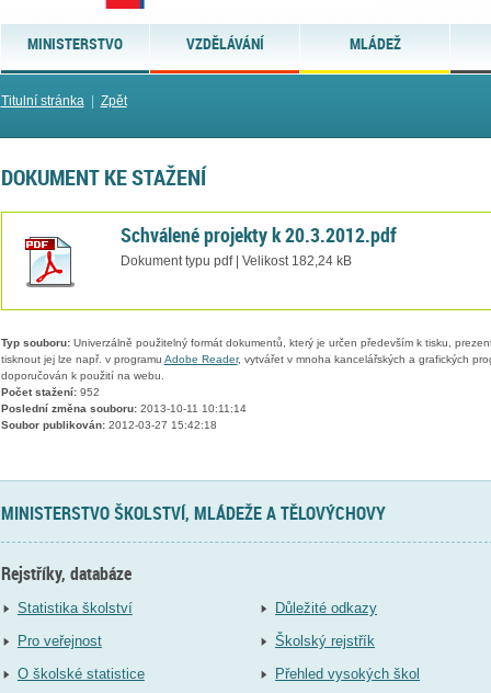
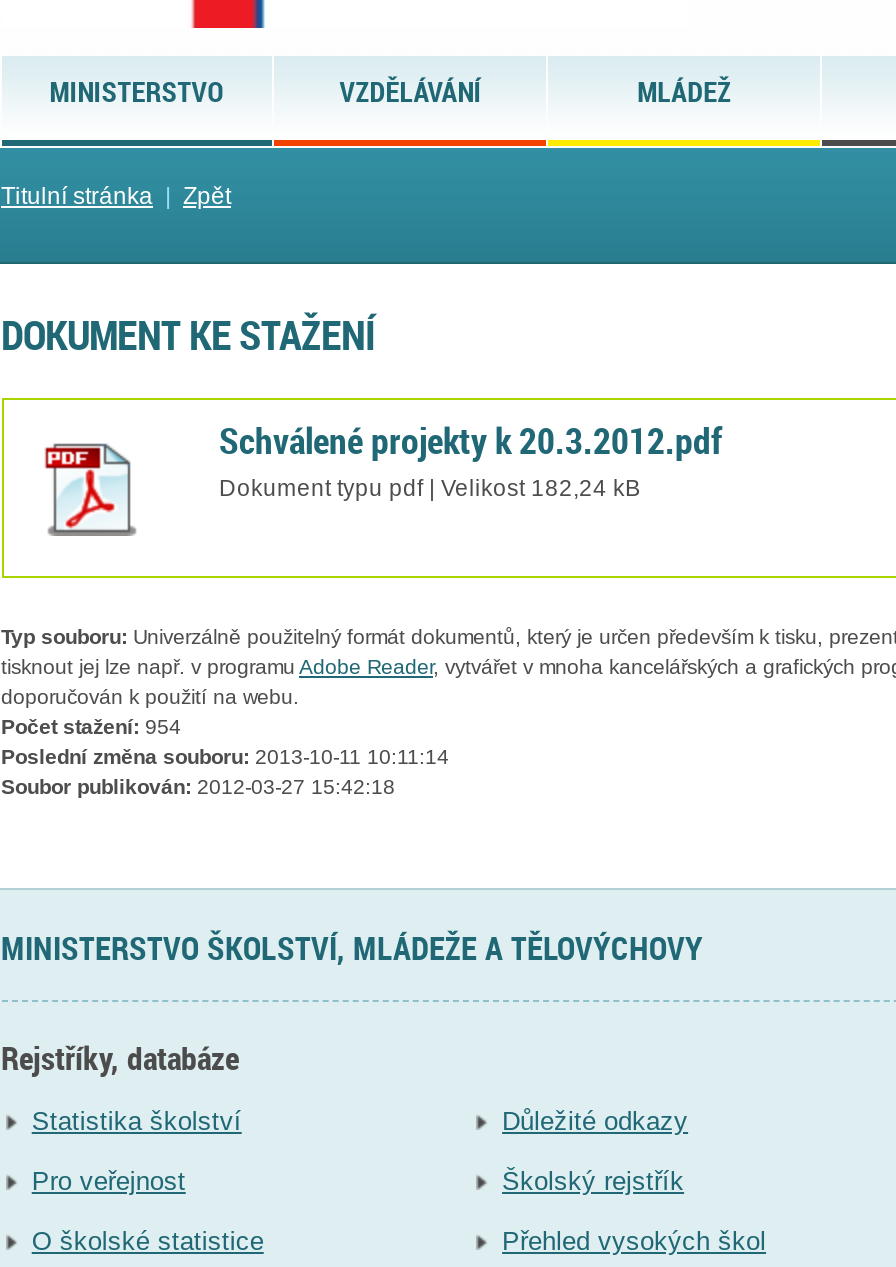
[1,387,99,399] Počet stažení: 952 -> [1,717,181,739] Počet stažení: 954

